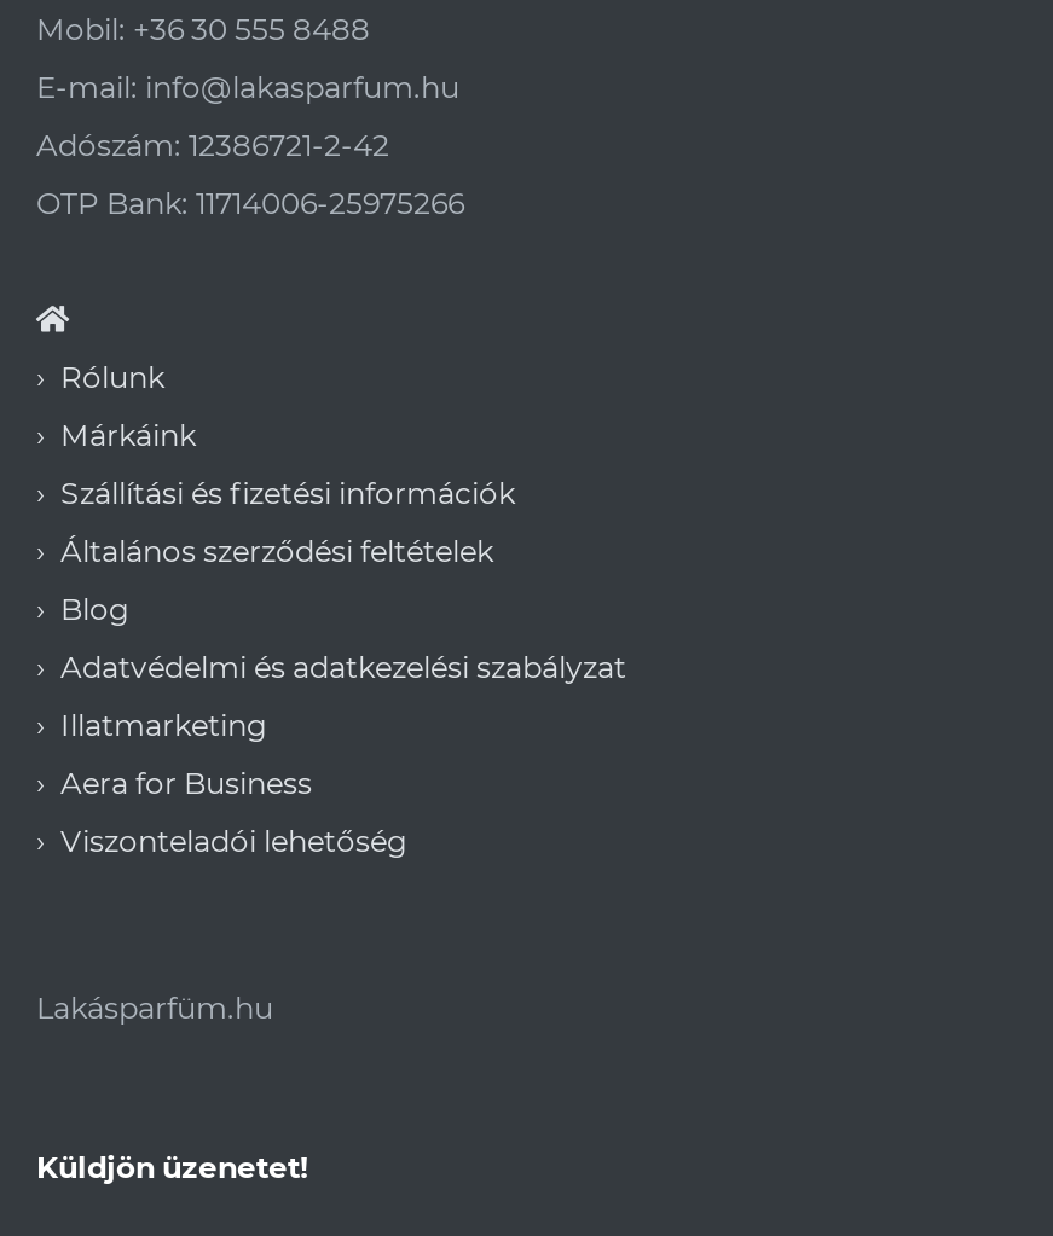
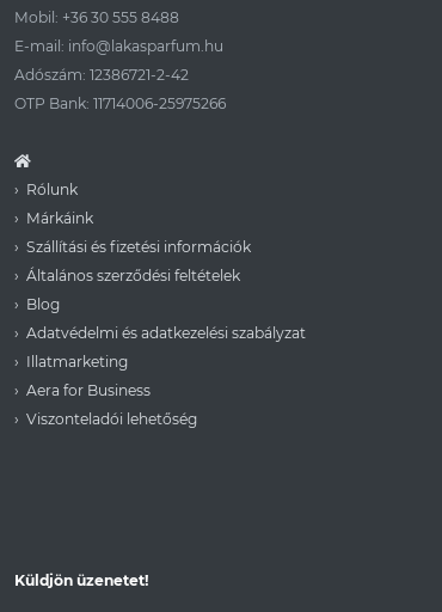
[36,990,273,1027] Lakásparfüm.hu -> none

